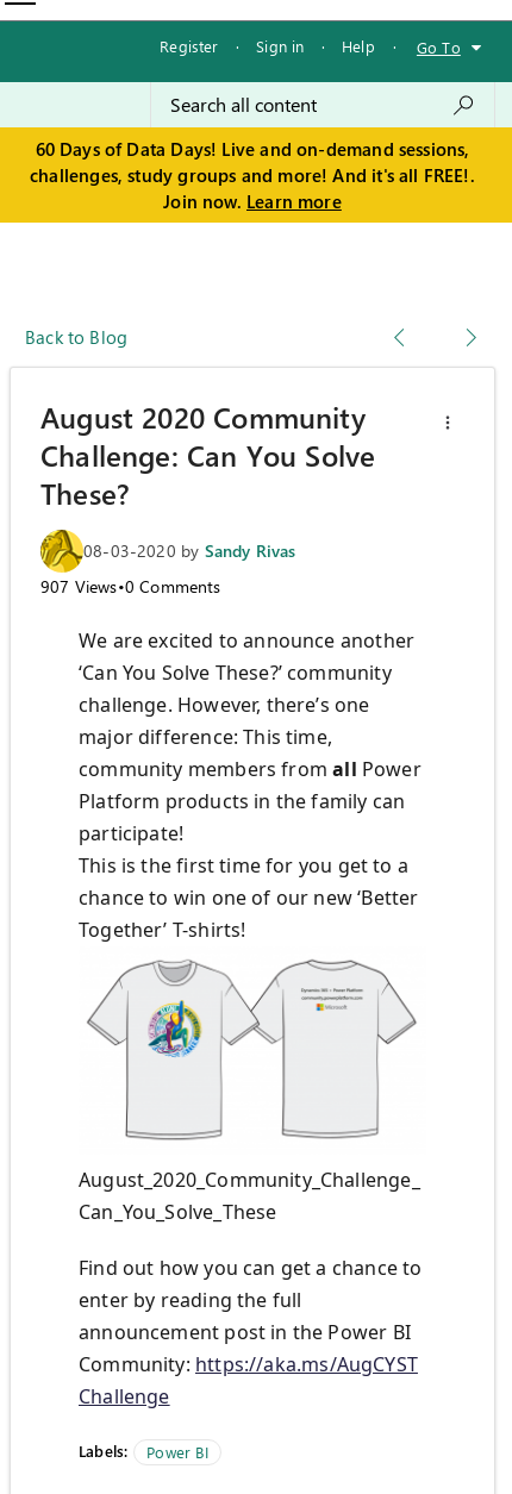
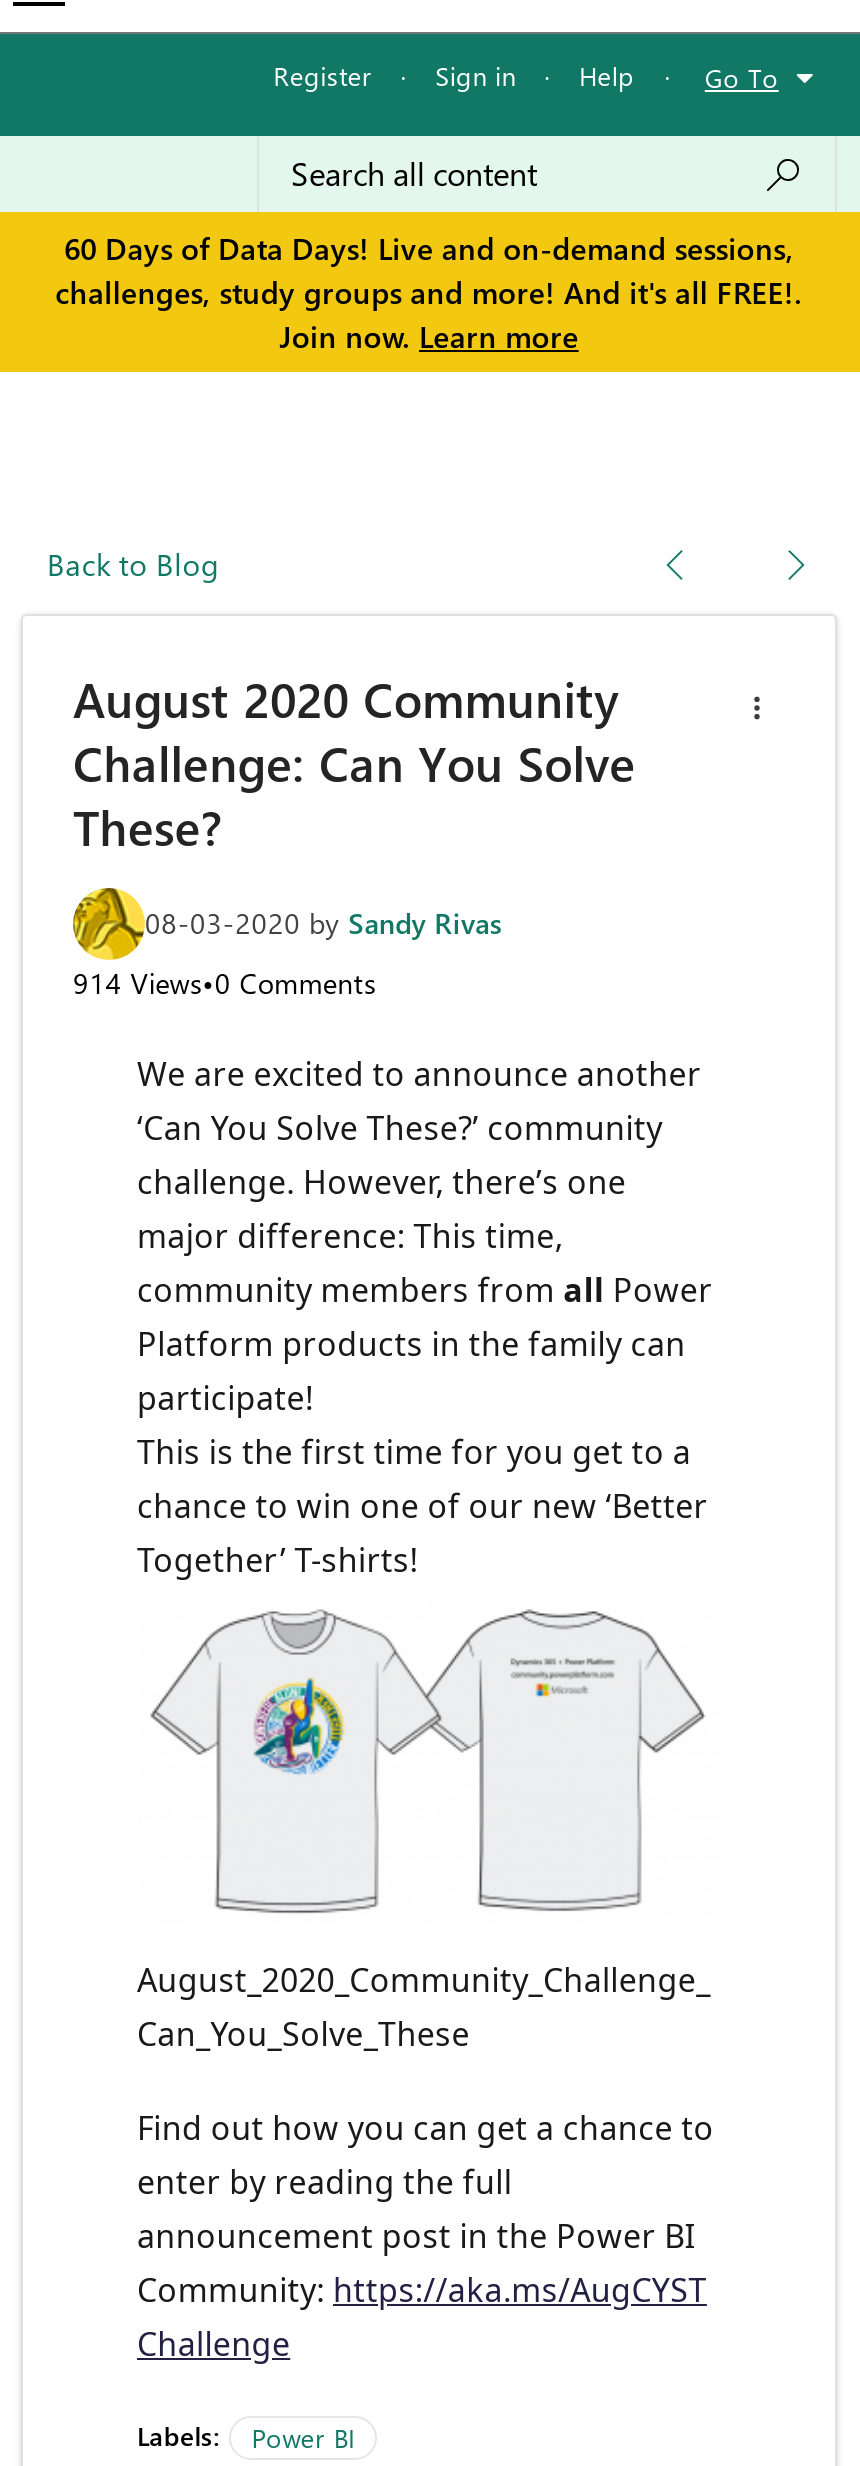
[40,575,221,598] 907 Views•0 Comments -> [73,965,376,1003] 914 Views•0 Comments

